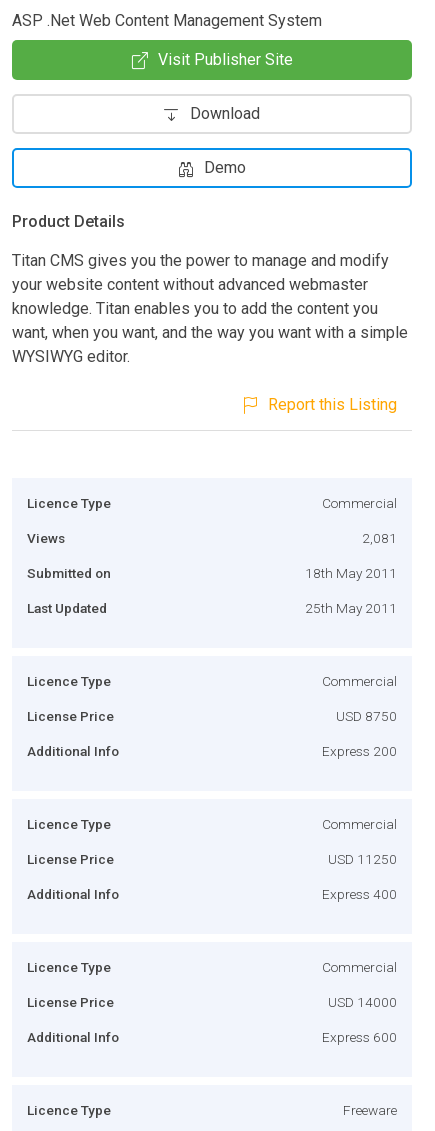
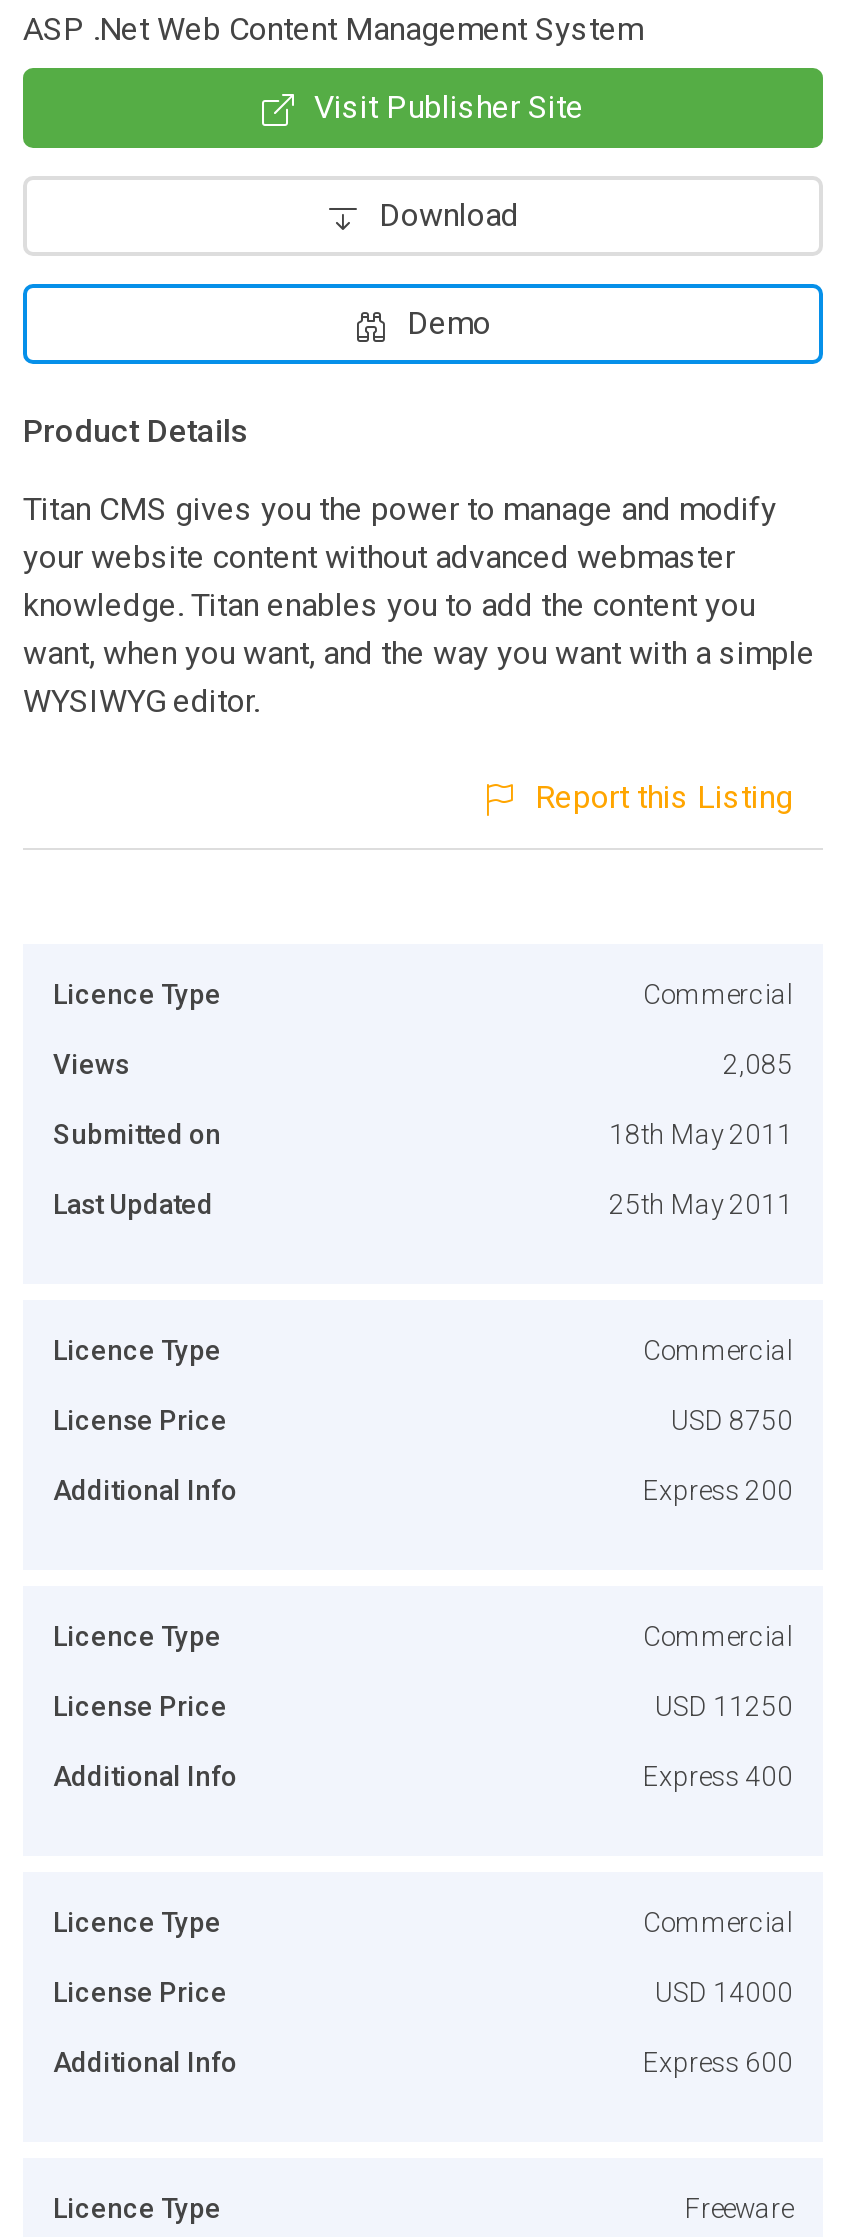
[362,530,397,546] 2,081 -> [723,1048,793,1080] 2,085

